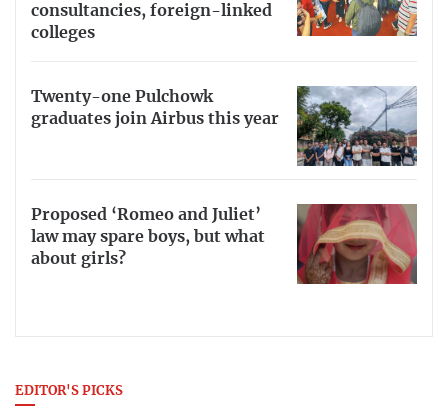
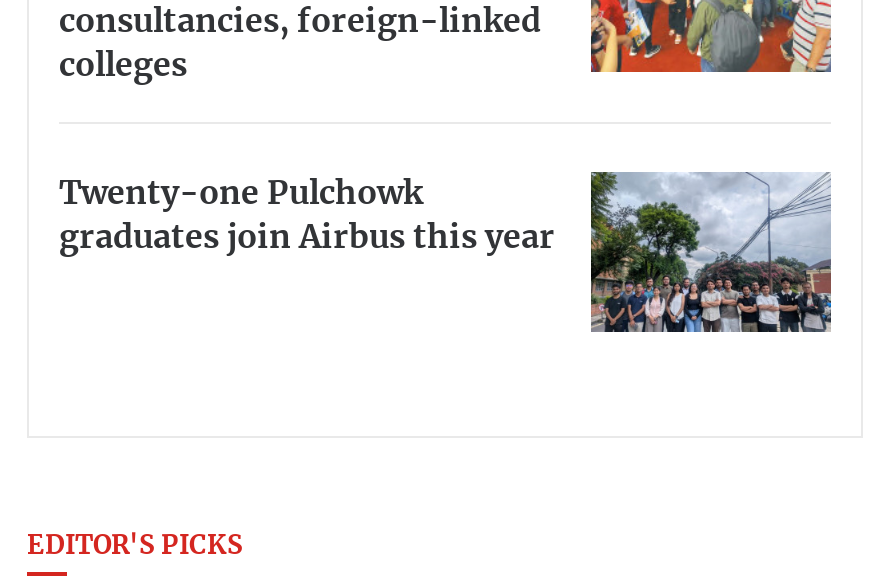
[31,203,418,285] [image] | Proposed ‘Romeo and Juliet’ | law may spare boys, but what | about girls? -> none

